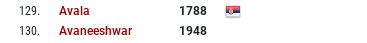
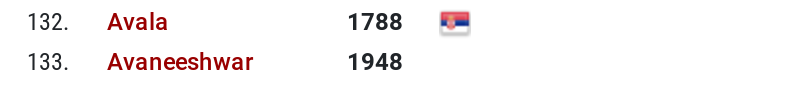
[19,4,90,18] 129. Avala -> [27,8,169,36] 132. Avala
[19,24,132,38] 130. Avaneeshwar -> [27,48,253,76] 133. Avaneeshwar

